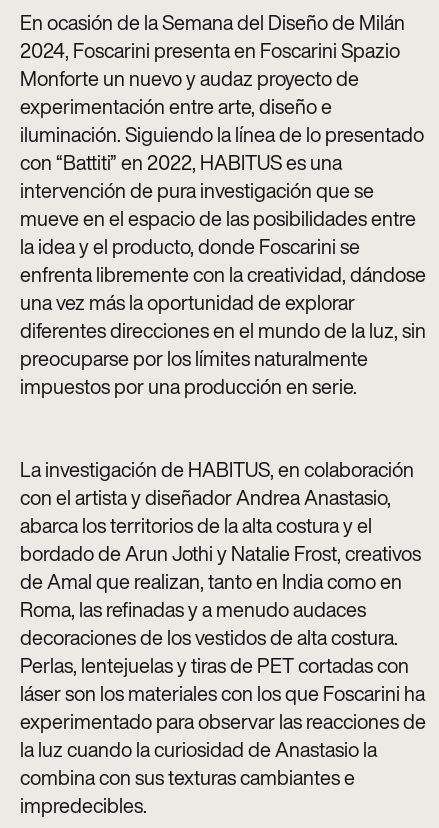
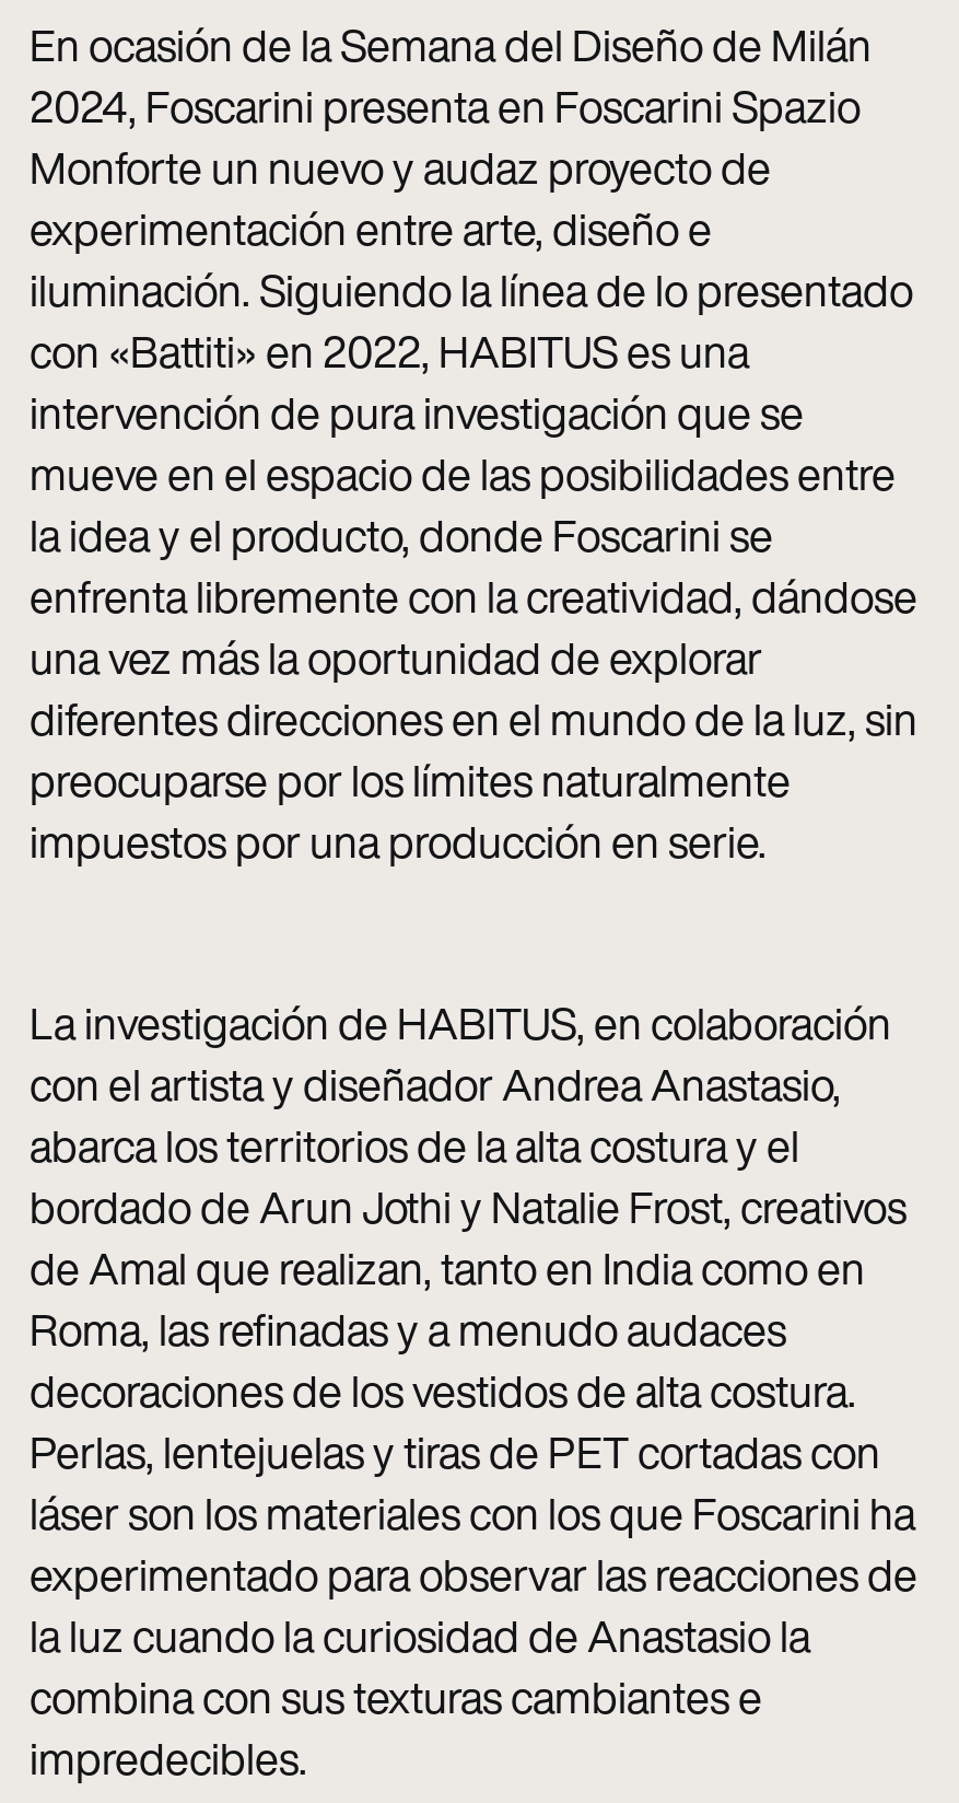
[20,147,342,176] con “Battiti” en 2022, HABITUS es una -> [30,319,749,383] con «Battiti» en 2022, HABITUS es una

